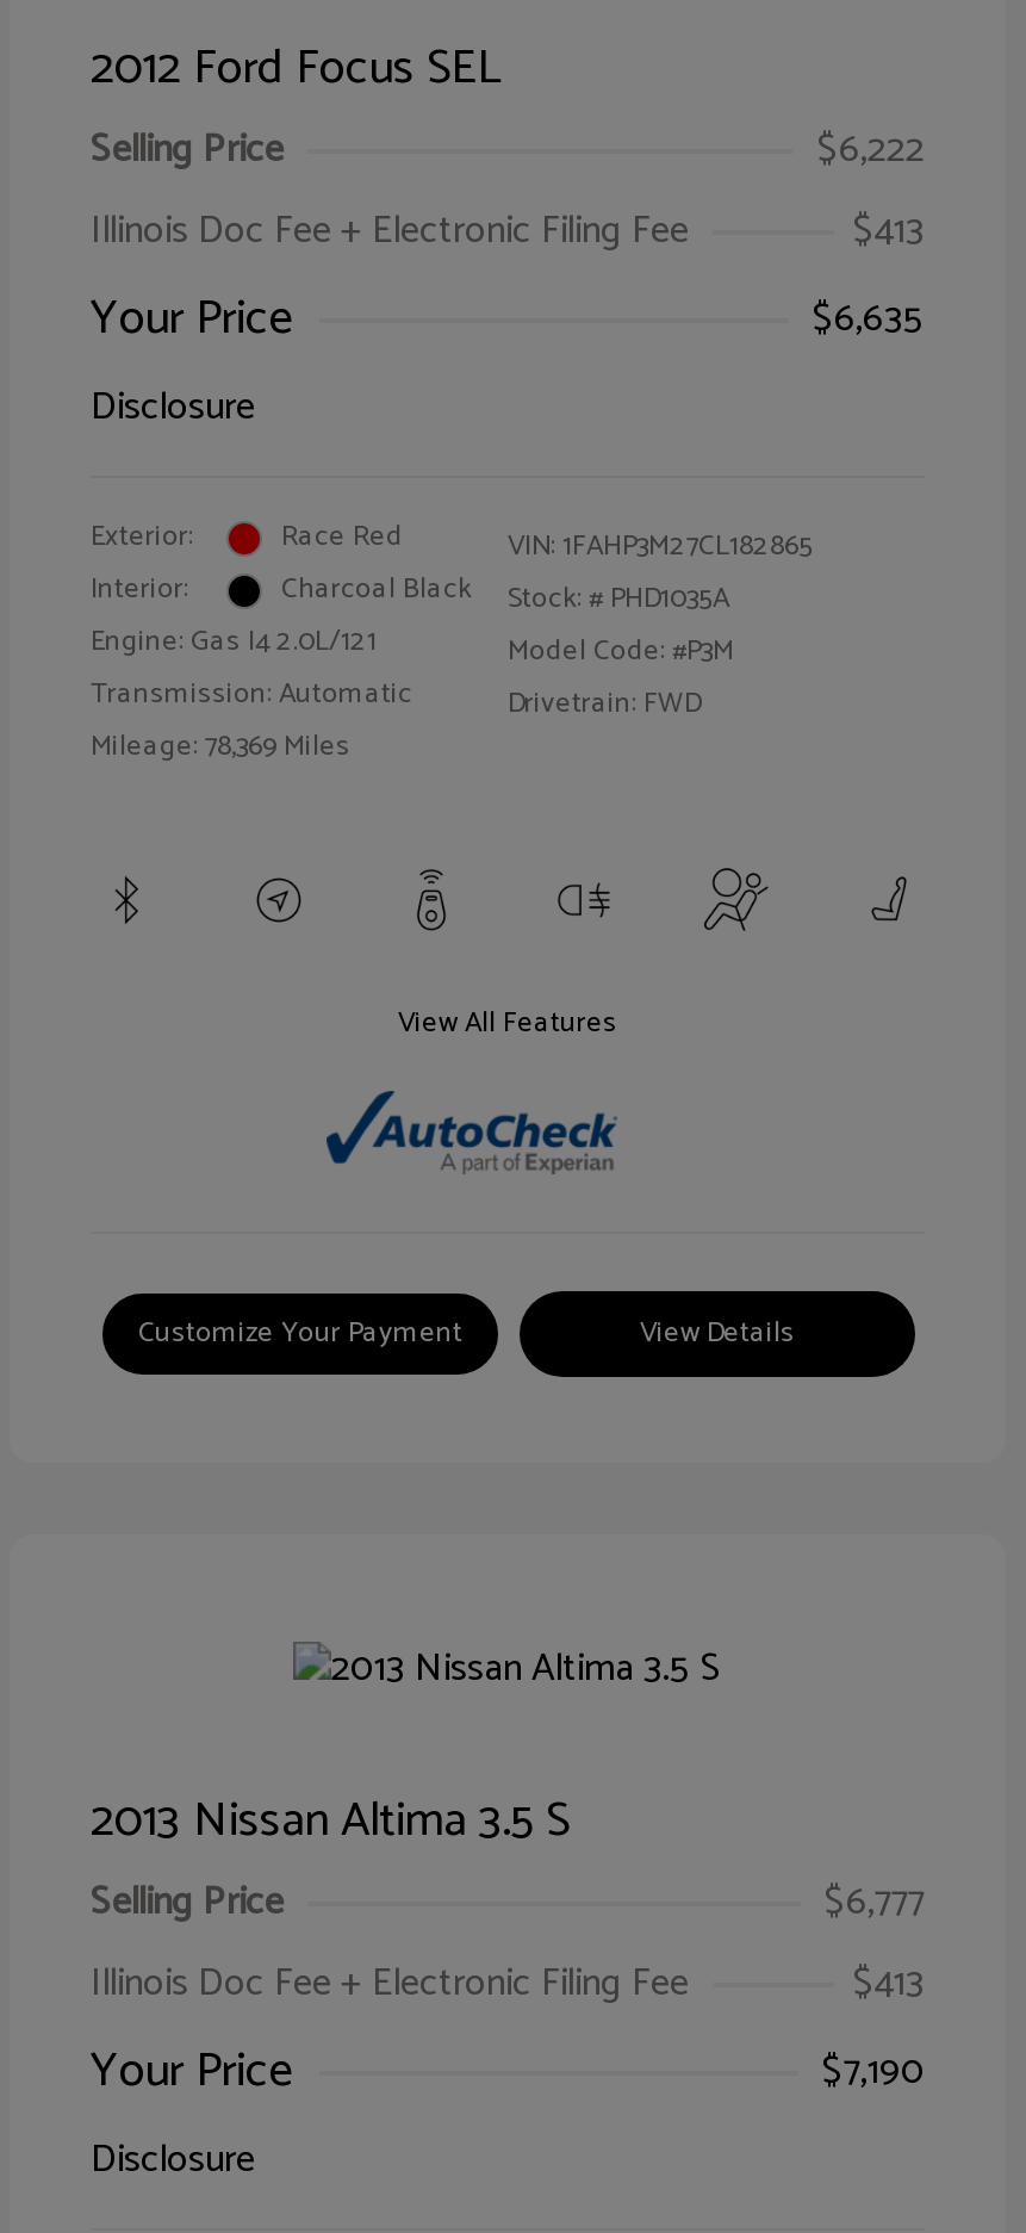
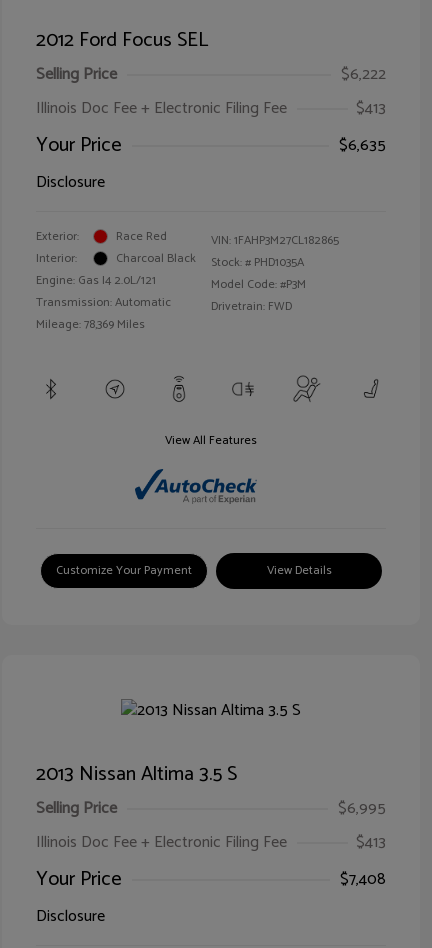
[825,1870,925,1934] $6,777 -> [338,795,386,822] $6,995
[822,2039,925,2104] $7,190 -> [340,866,386,893] $7,408

